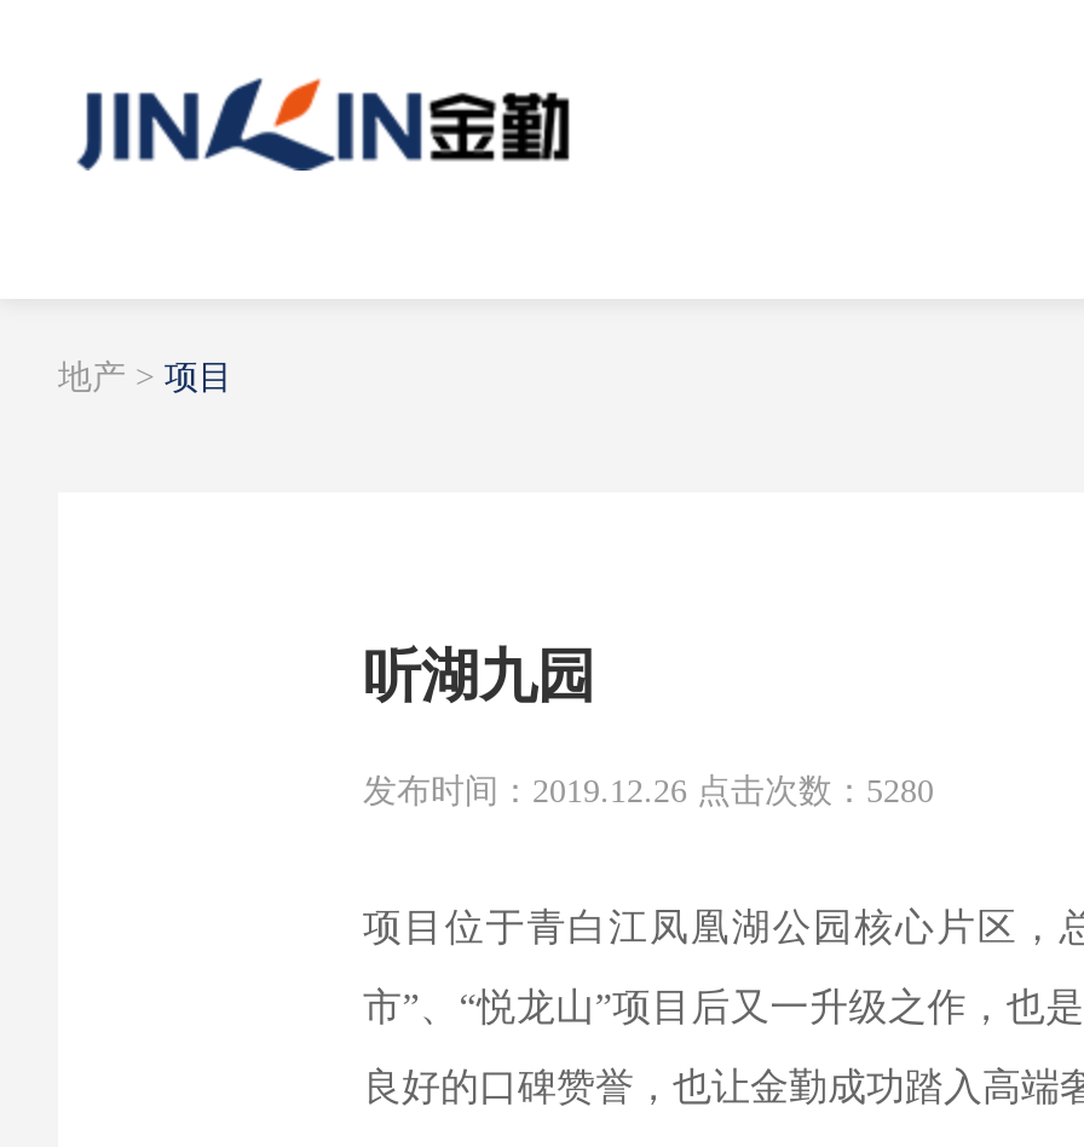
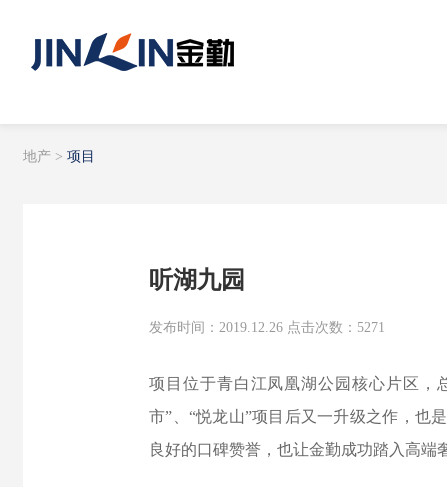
[363,773,934,809] 发布时间：2019.12.26 点击次数：5280 -> [149,320,385,335] 发布时间：2019.12.26 点击次数：5271

